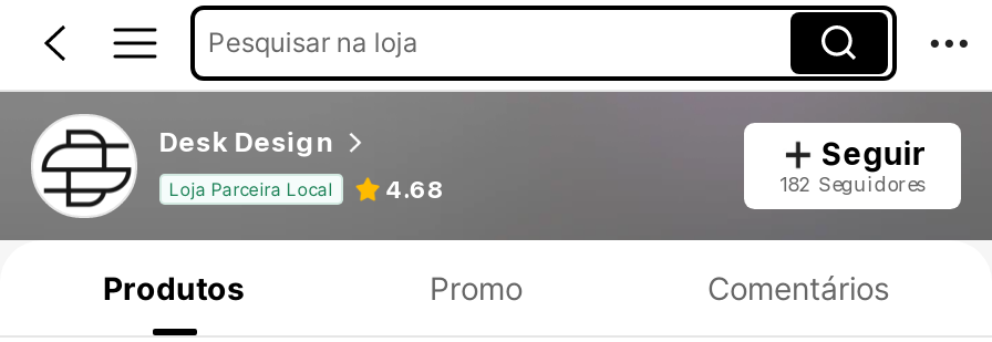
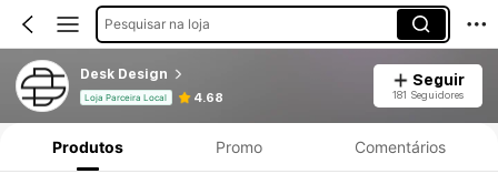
[779,171,925,196] 182 Seguidores -> [392,89,463,101] 181 Seguidores

